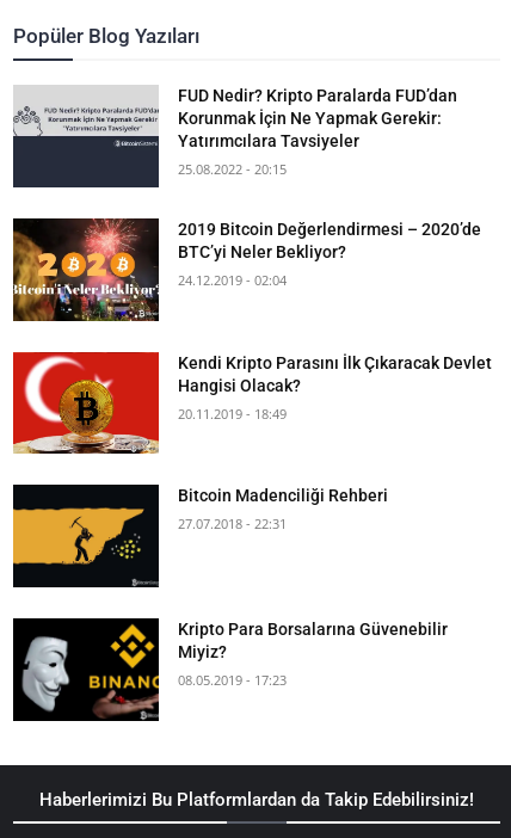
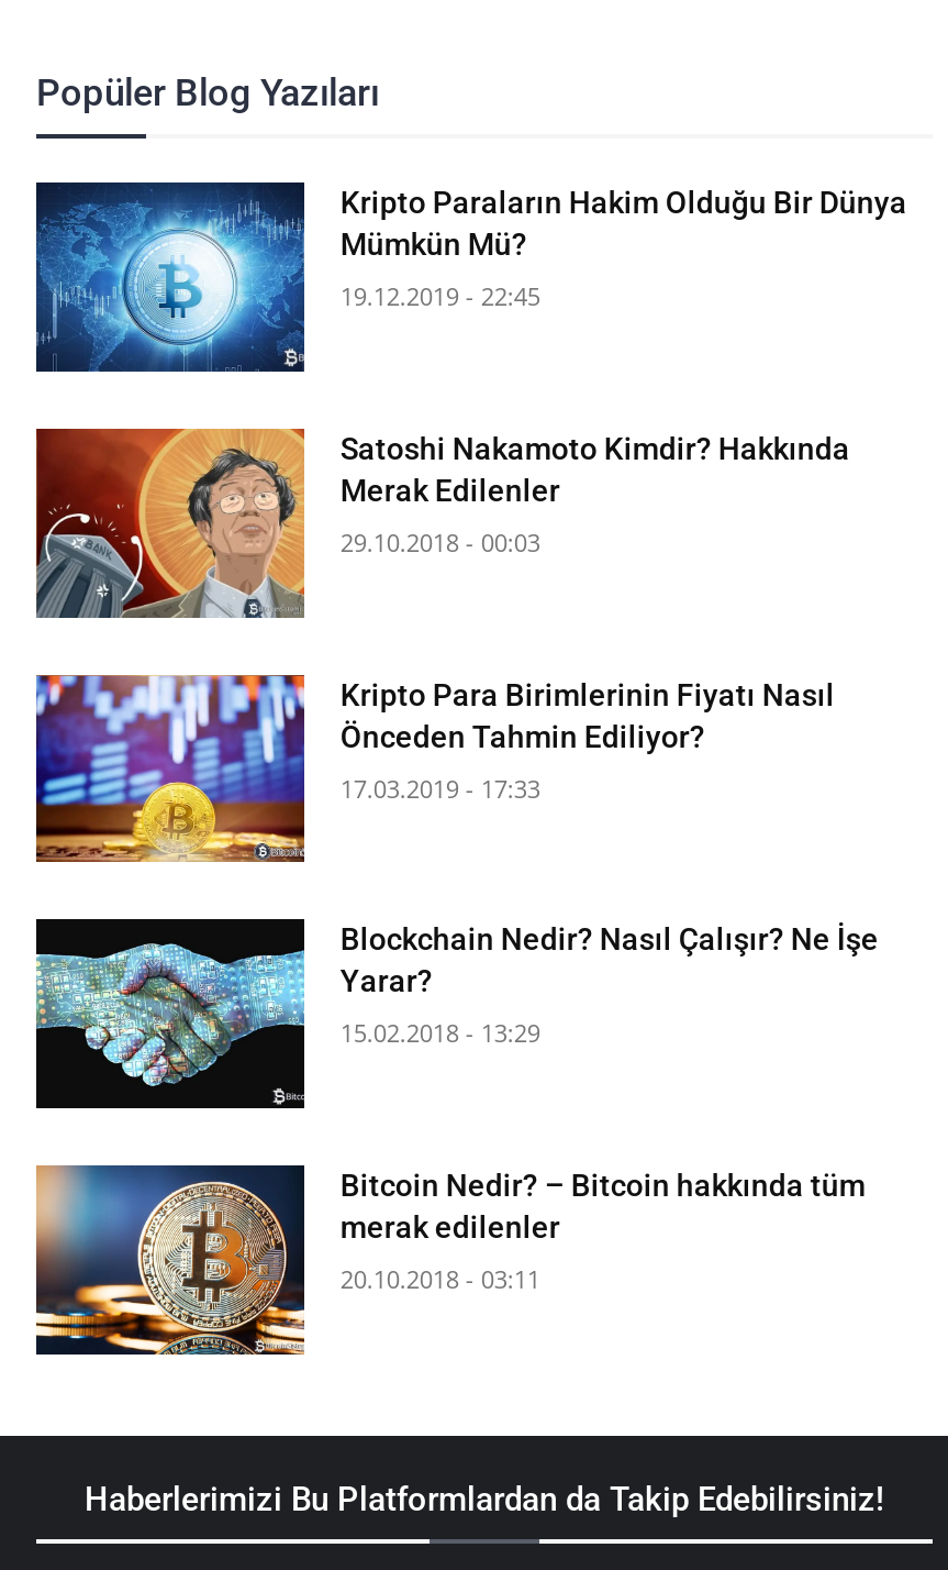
[13,85,458,187] [image] | FUD Nedir? Kripto Paralarda FUD’dan | Korunmak İçin Ne Yapmak Gerekir: | Yatırımcılara Tavsiyeler -> [34,180,907,372] [image] | Kripto Paraların Hakim Olduğu Bir Dünya | Mümkün Mü?
[178,160,287,178] 25.08.2022 - 20:15 -> [340,280,540,313] 19.12.2019 - 22:45
[12,217,482,322] [image] | 2019 Bitcoin Değerlendirmesi – 2020’de | BTC’yi Neler Bekliyor? -> [34,427,850,620] [image] | Satoshi Nakamoto Kimdir? Hakkında | Merak Edilenler
[178,271,287,289] 24.12.2019 - 02:04 -> [340,525,540,558] 29.10.2018 - 00:03
[12,351,492,455] [image] | Kendi Kripto Parasını İlk Çıkaracak Devlet | Hangisi Olacak? -> [34,673,835,864] [image] | Kripto Para Birimlerinin Fiyatı Nasıl | Önceden Tahmin Ediliyor?
[178,404,287,422] 20.11.2019 - 18:49 -> [340,771,540,804] 17.03.2019 - 17:33
[12,486,389,587] [image] | Bitcoin Madenciliği Rehberi -> [34,922,879,1106] [image] | Blockchain Nedir? Nasıl Çalışır? Ne İşe | Yarar?
[178,515,287,533] 27.07.2018 - 22:31 -> [340,1016,540,1049] 15.02.2018 - 13:29
[12,617,448,722] [image] | Kripto Para Borsalarına Güvenebilir | Miyiz? -> [34,1163,865,1357] [image] | Bitcoin Nedir? – Bitcoin hakkında tüm | merak edilenler
[178,671,287,689] 08.05.2019 - 17:23 -> [340,1262,540,1295] 20.10.2018 - 03:11

